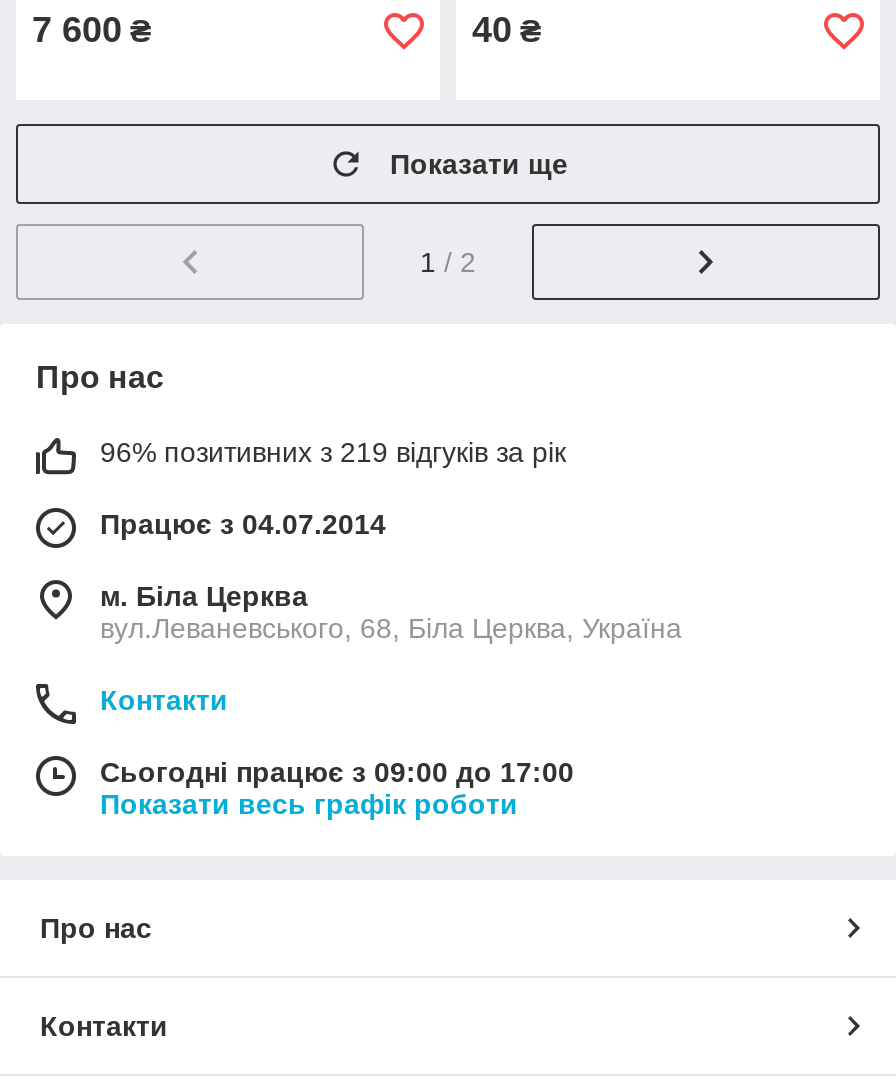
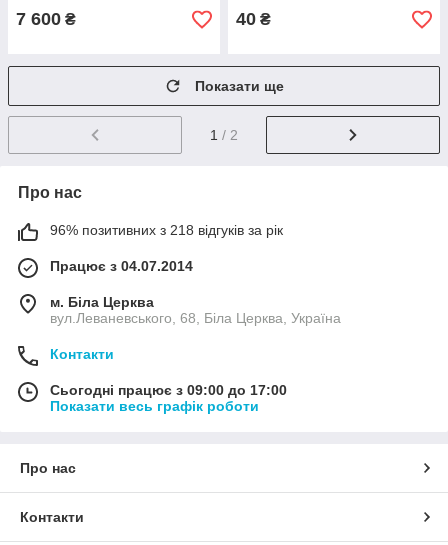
[100,436,566,468] 96% позитивних з 219 відгуків за рік -> [50,222,283,238] 96% позитивних з 218 відгуків за рік

